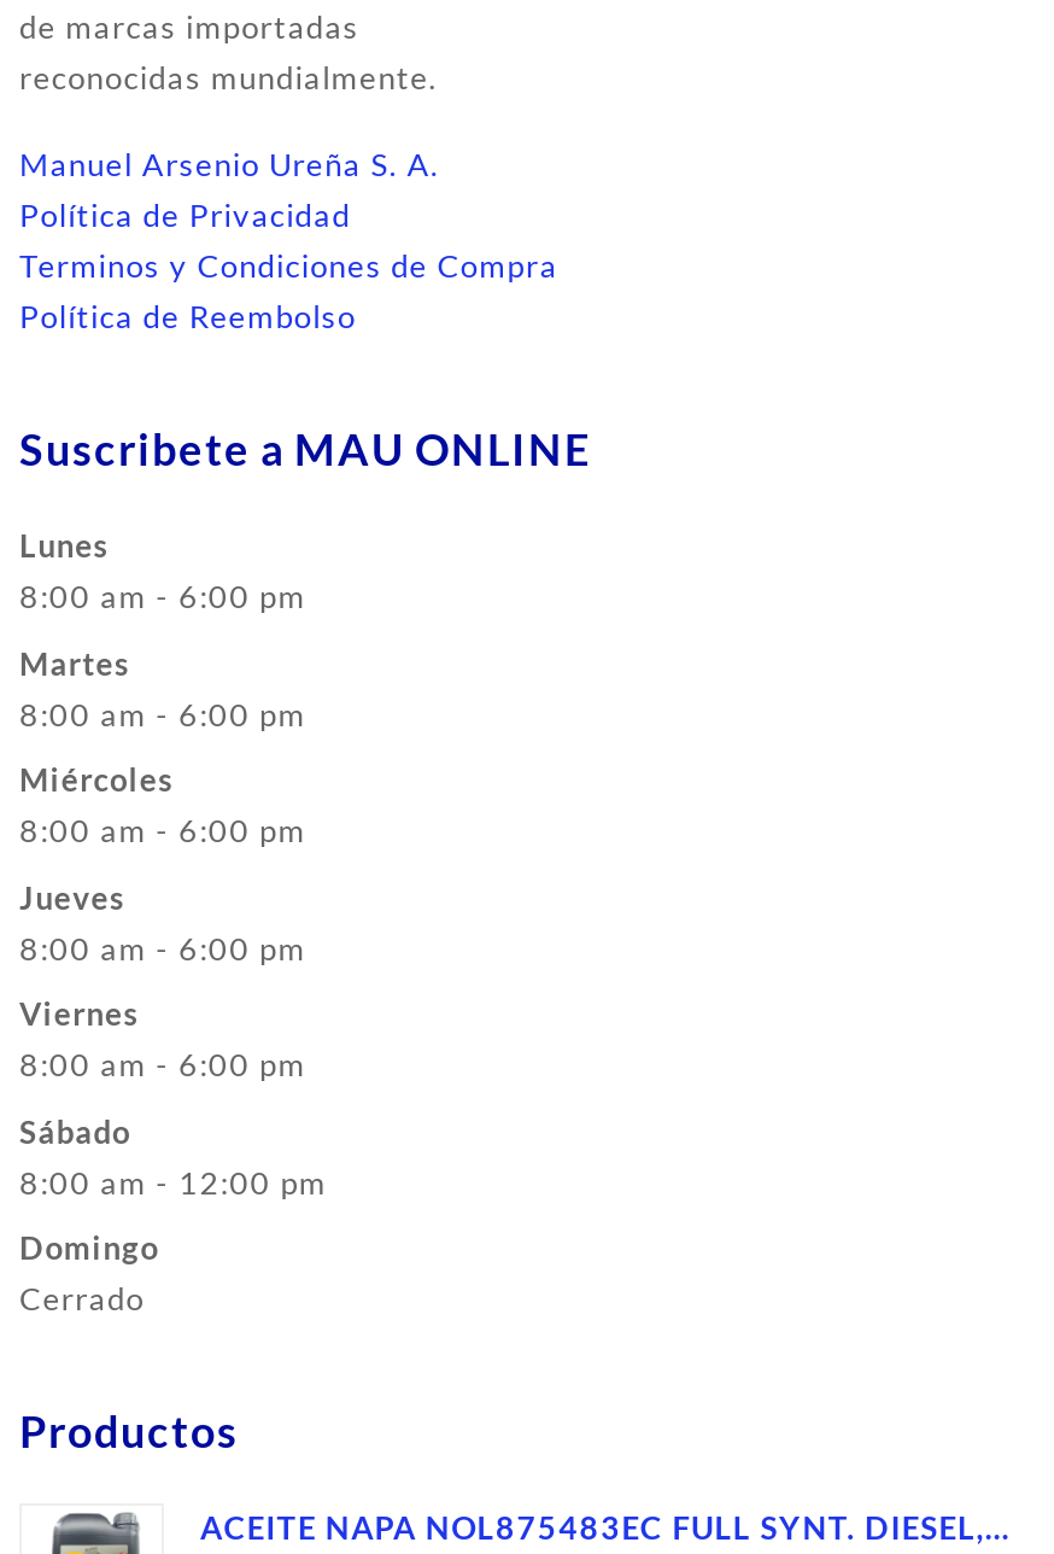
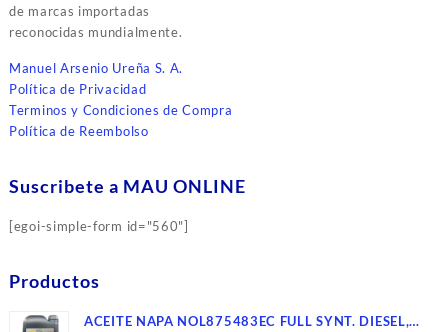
[19,527,327,1318] Lunes | 8:00 am - 6:00 pm | Martes | 8:00 am - 6:00 pm | Miércoles | 8:00 am - 6:00 pm | Jueves | 8:00 am - 6:00 pm | Viernes | 8:00 am - 6:00 pm | Sábado | 8:00 am - 12:00 pm | Domingo | Cerrado -> [9,218,189,234] [egoi-simple-form id="560"]

